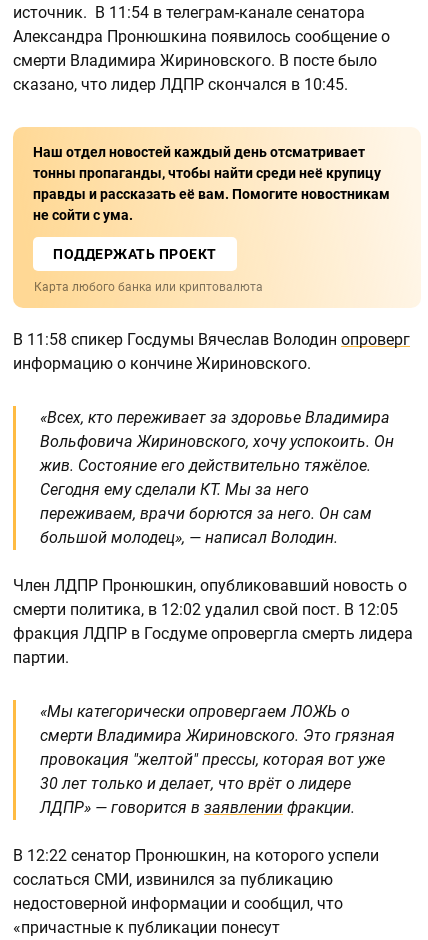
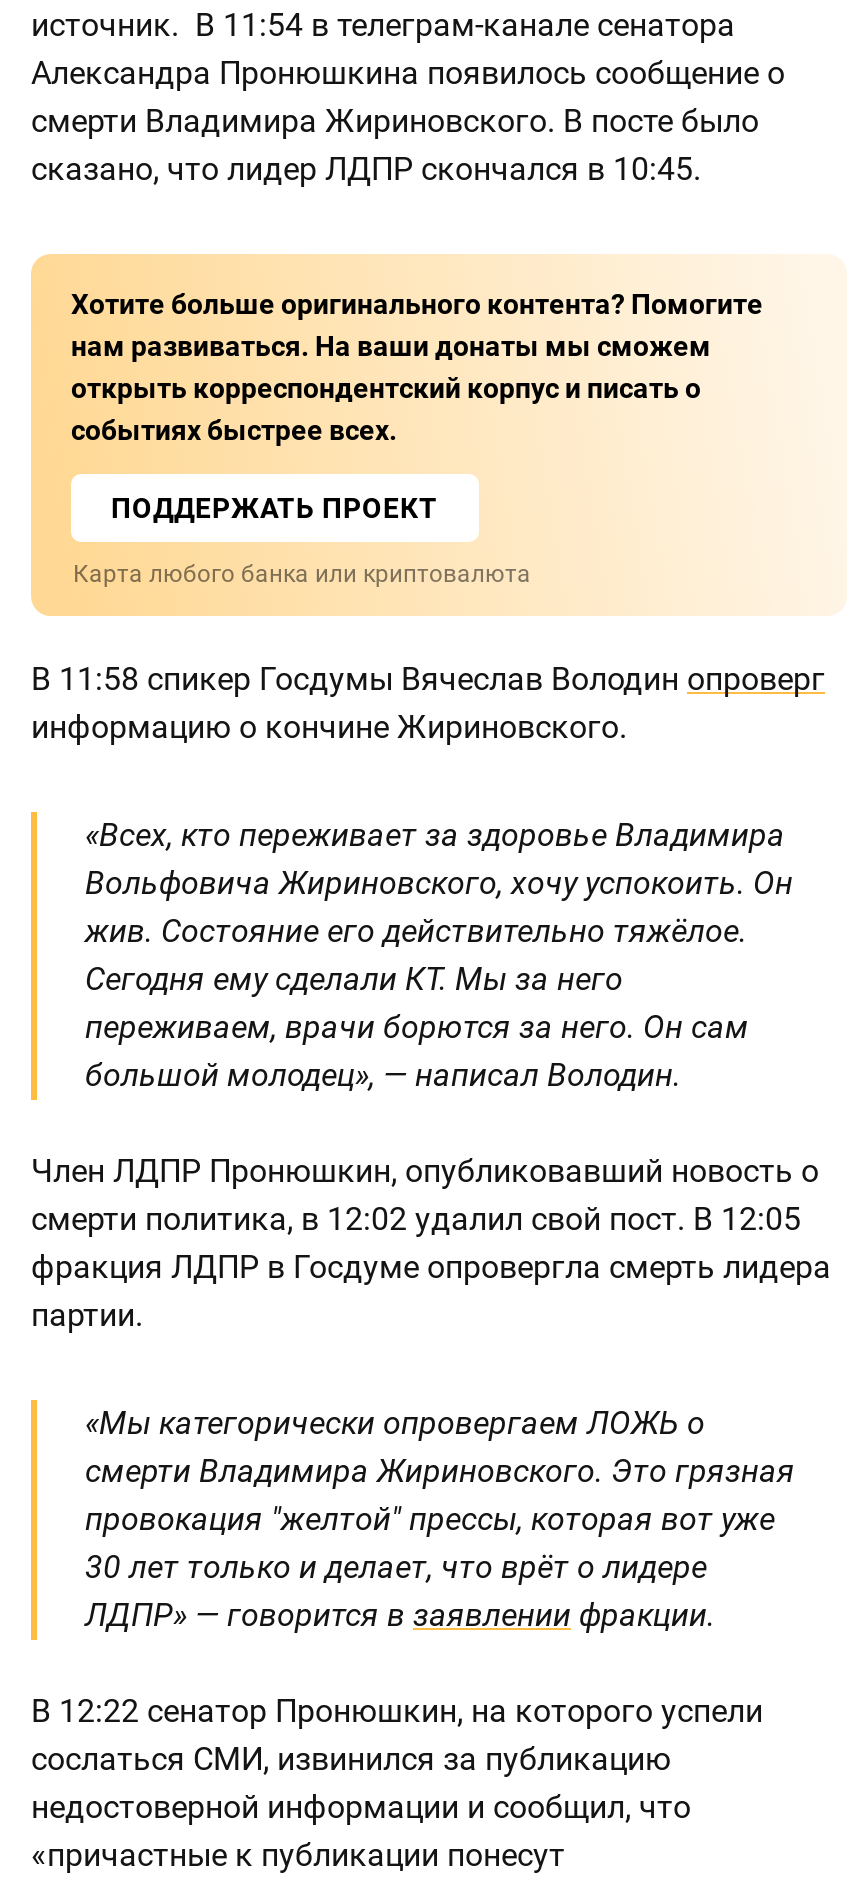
[33,144,390,223] Наш отдел новостей каждый день отсматривает | тонны пропаганды, чтобы найти среди неё крупицу | правды и рассказать её вам. Помогите новостникам | не сойти с ума. -> [71,288,763,446] Хотите больше оригинального контента? Помогите | нам развиваться. На ваши донаты мы сможем | открыть корреспондентский корпус и писать о | событиях быстрее всех.

